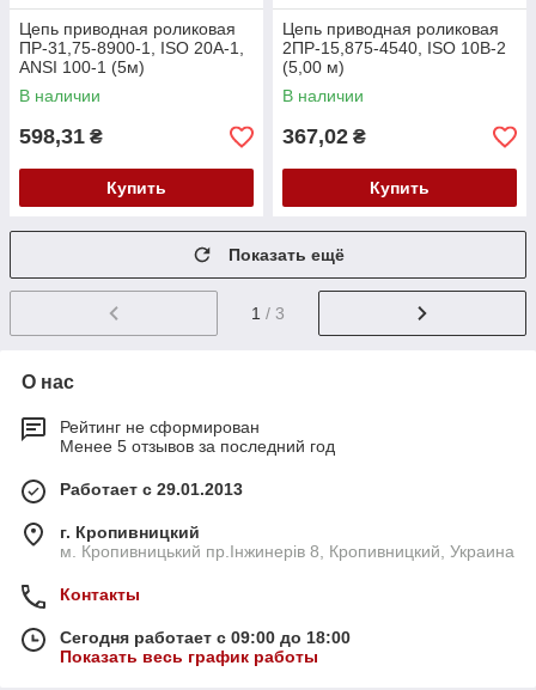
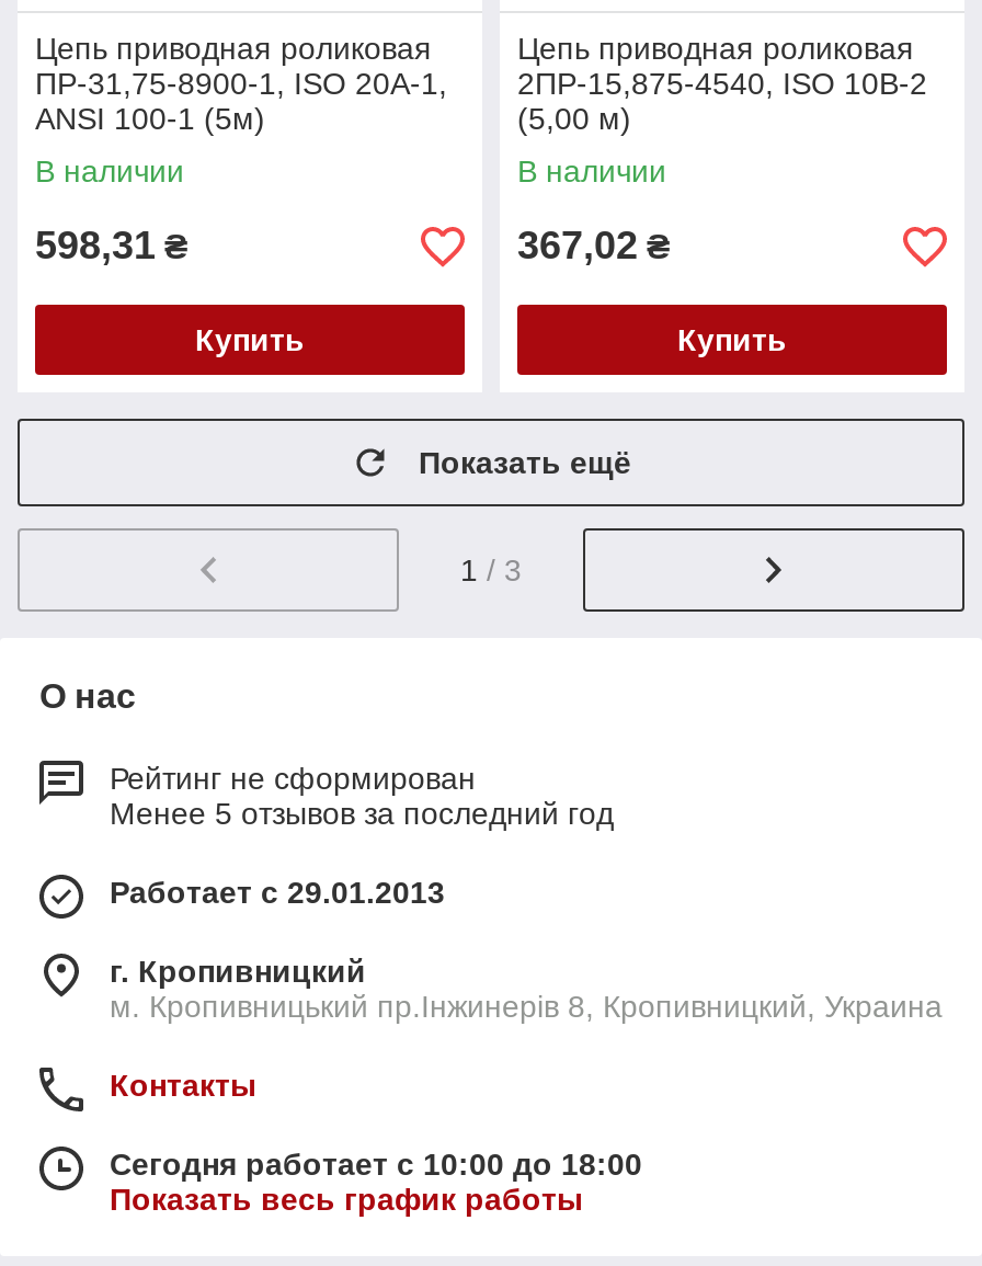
[60,628,351,647] Сегодня работает с 09:00 до 18:00 -> [110,1147,642,1182] Сегодня работает с 10:00 до 18:00

